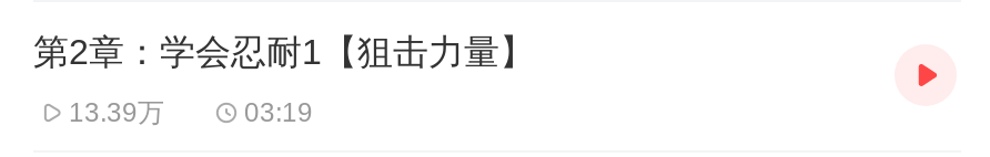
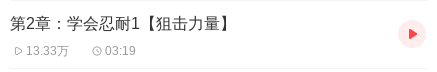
[69,97,164,128] 13.39万 -> [26,44,69,58] 13.33万

